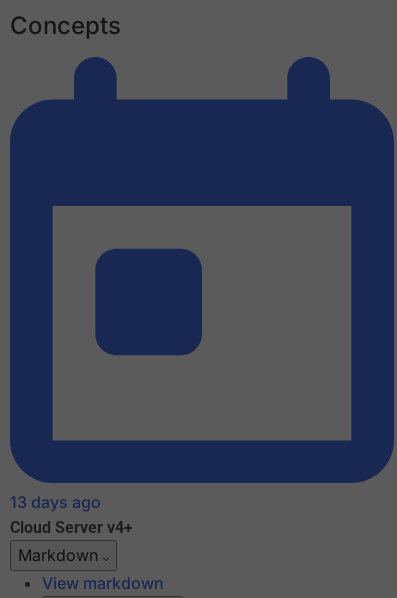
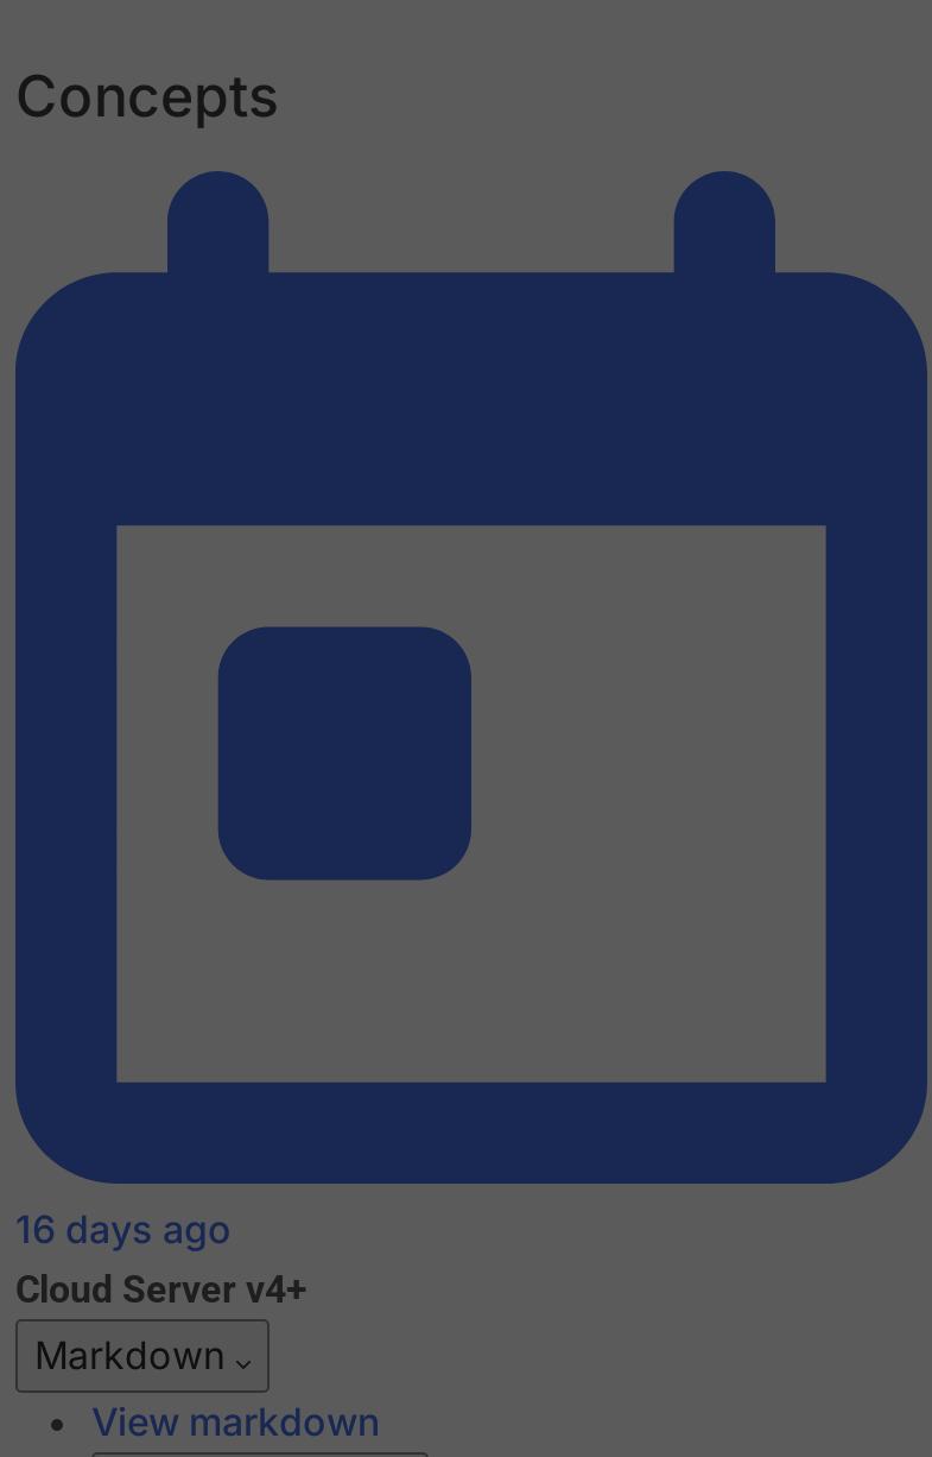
[10,492,101,512] 13 days ago -> [15,1206,232,1254] 16 days ago

